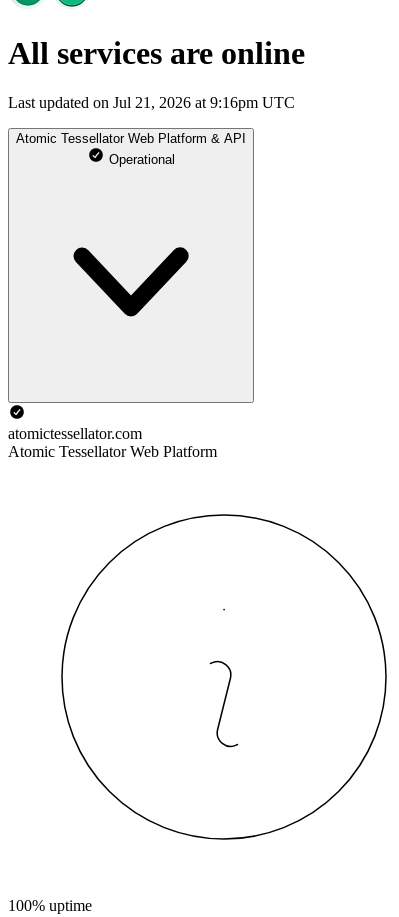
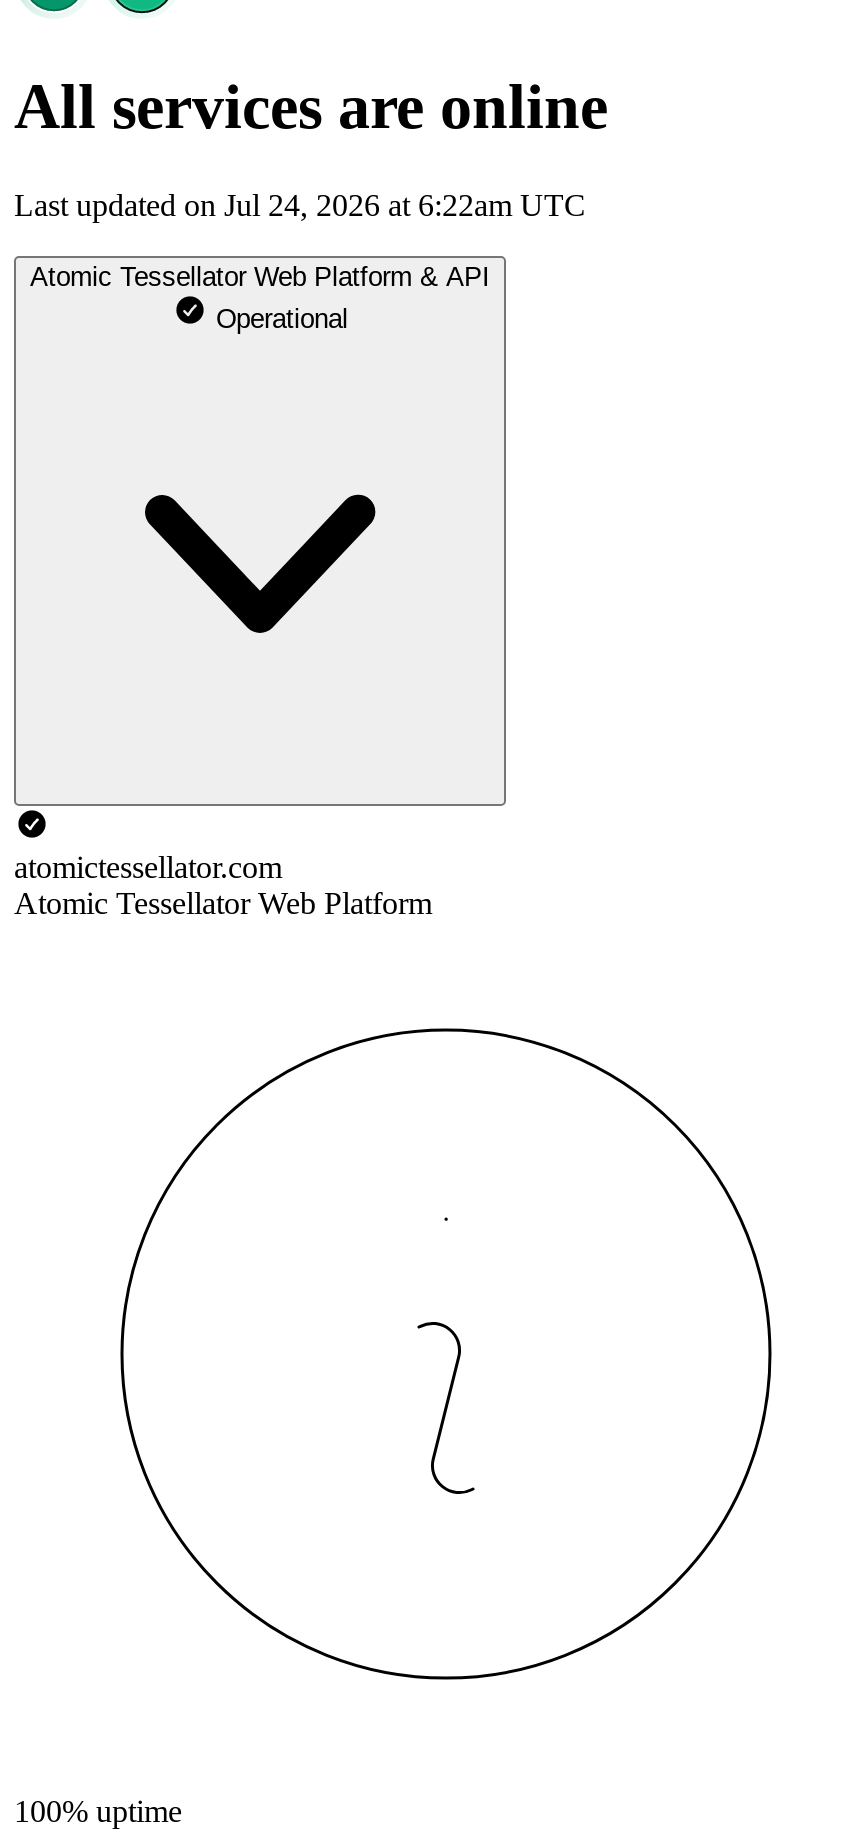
[8,94,295,111] Last updated on Jul 21, 2026 at 9:16pm UTC -> [14,188,586,222] Last updated on Jul 24, 2026 at 6:22am UTC

